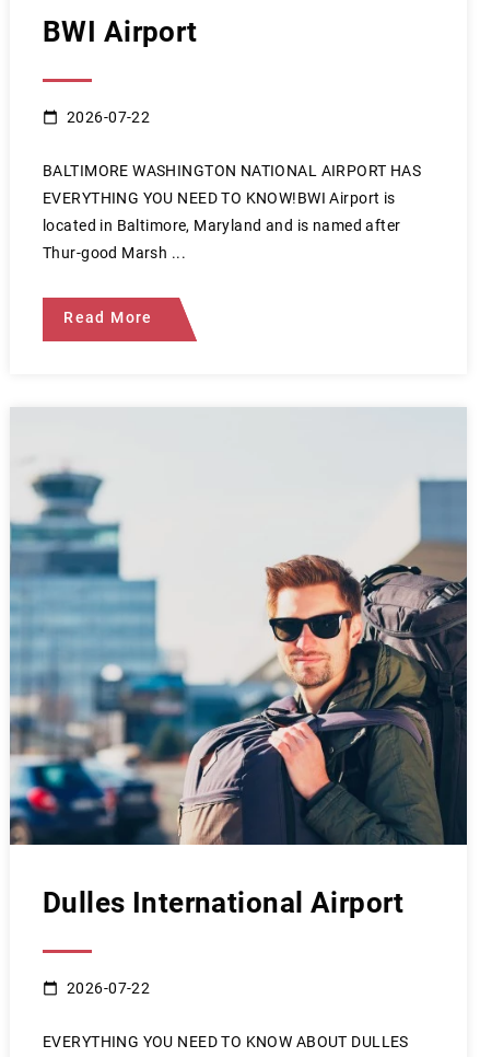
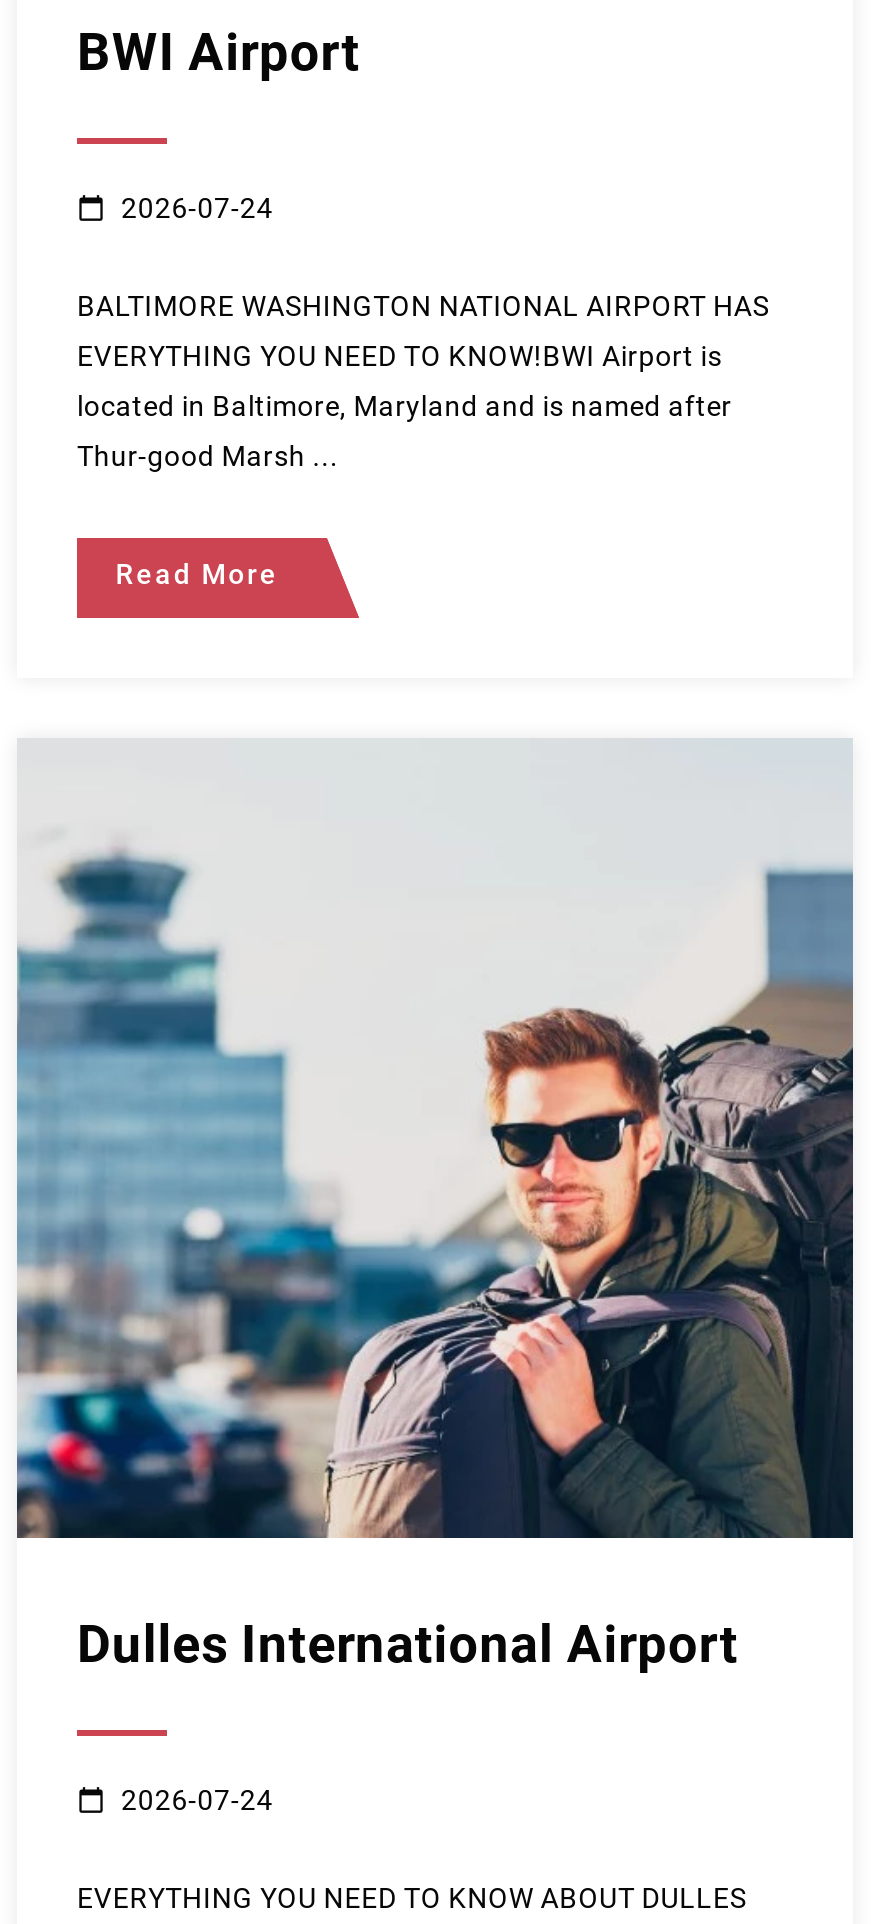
[67,108,150,125] 2026-07-22 -> [121,191,273,223] 2026-07-24
[67,979,150,996] 2026-07-22 -> [121,1783,273,1815] 2026-07-24

